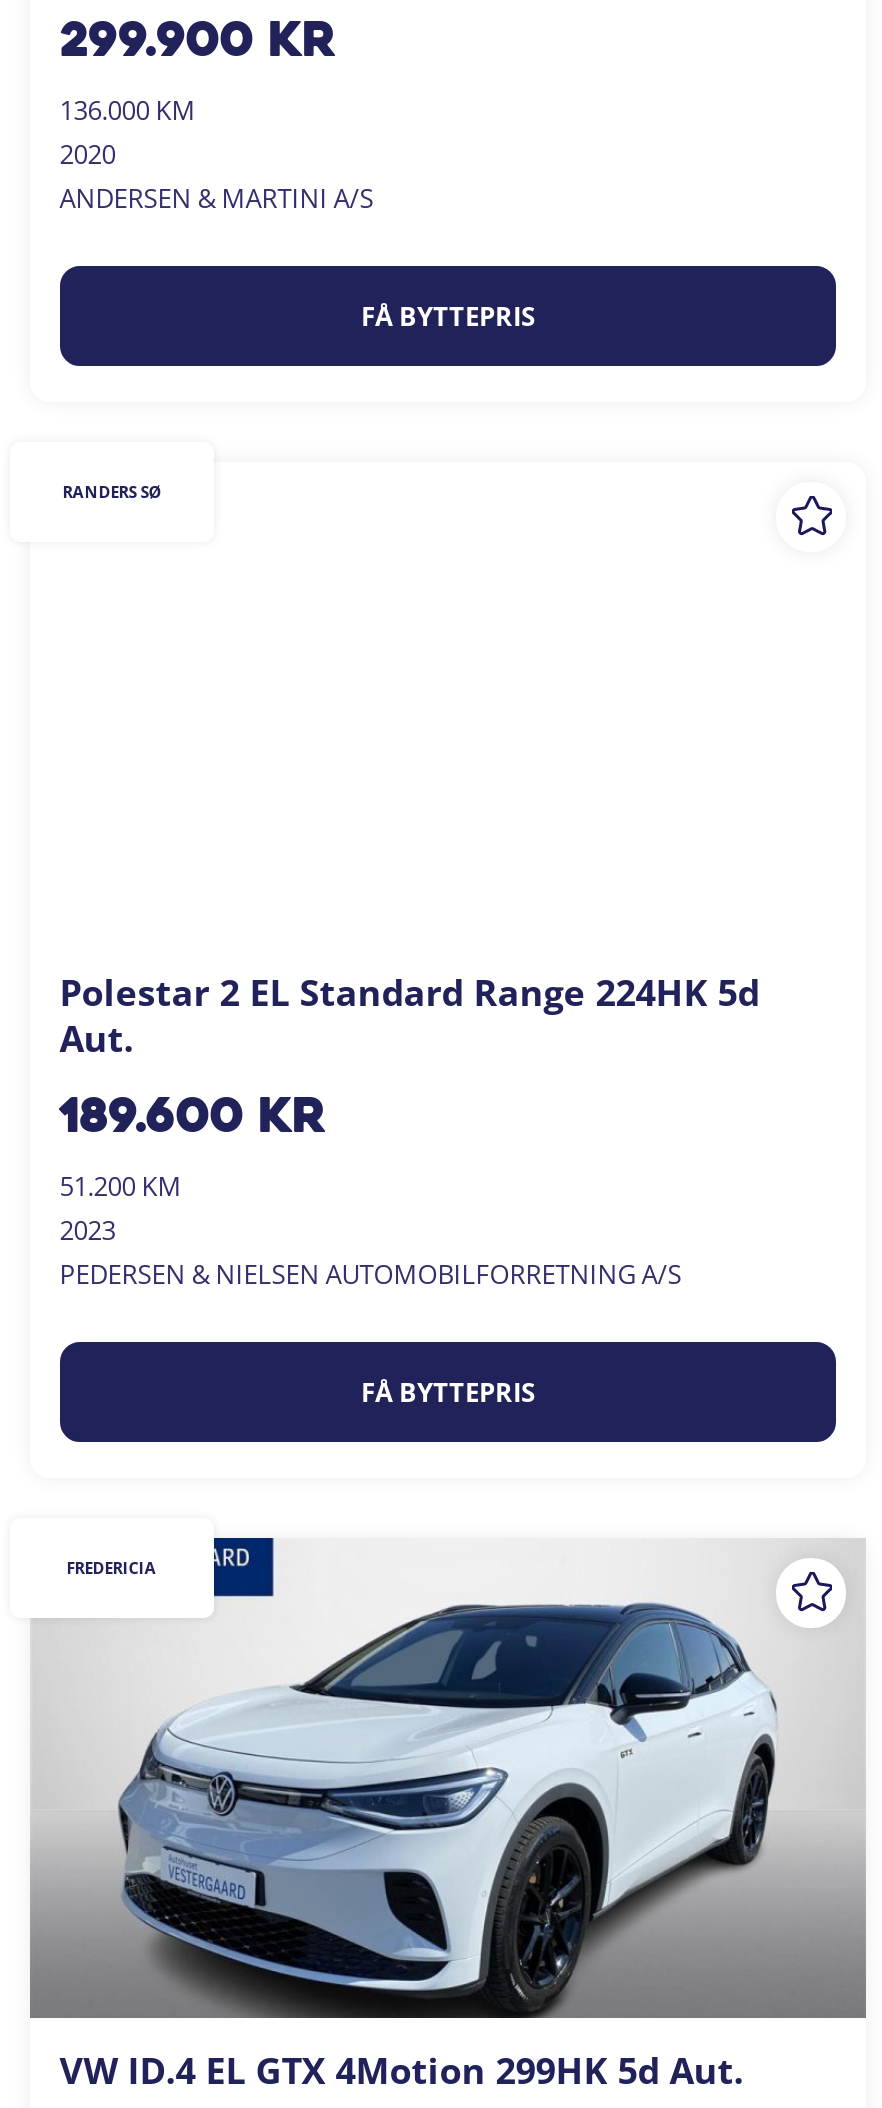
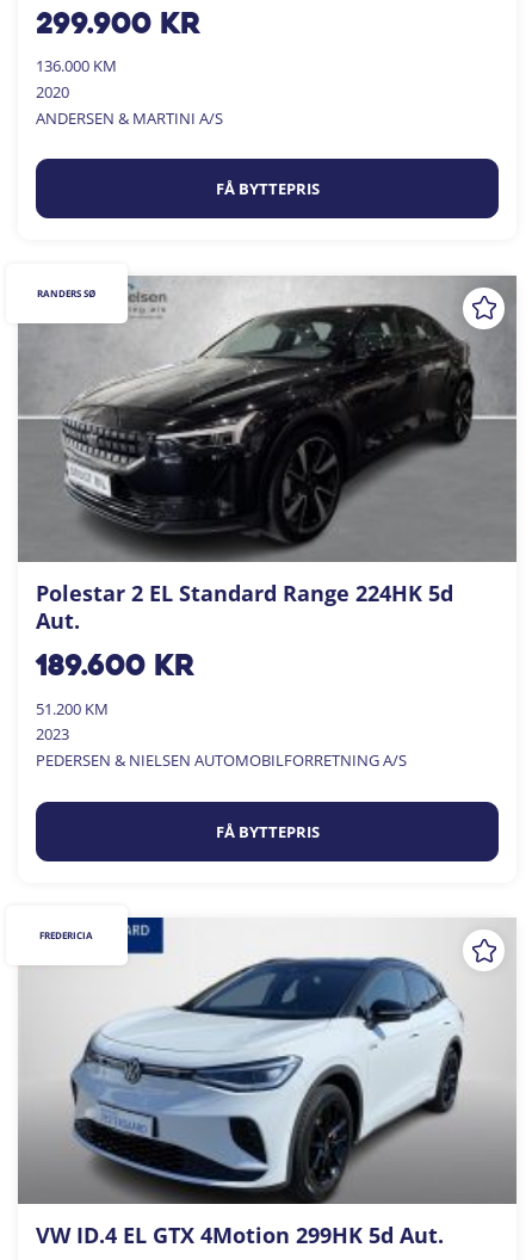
none -> [17,274,518,563] [image]

